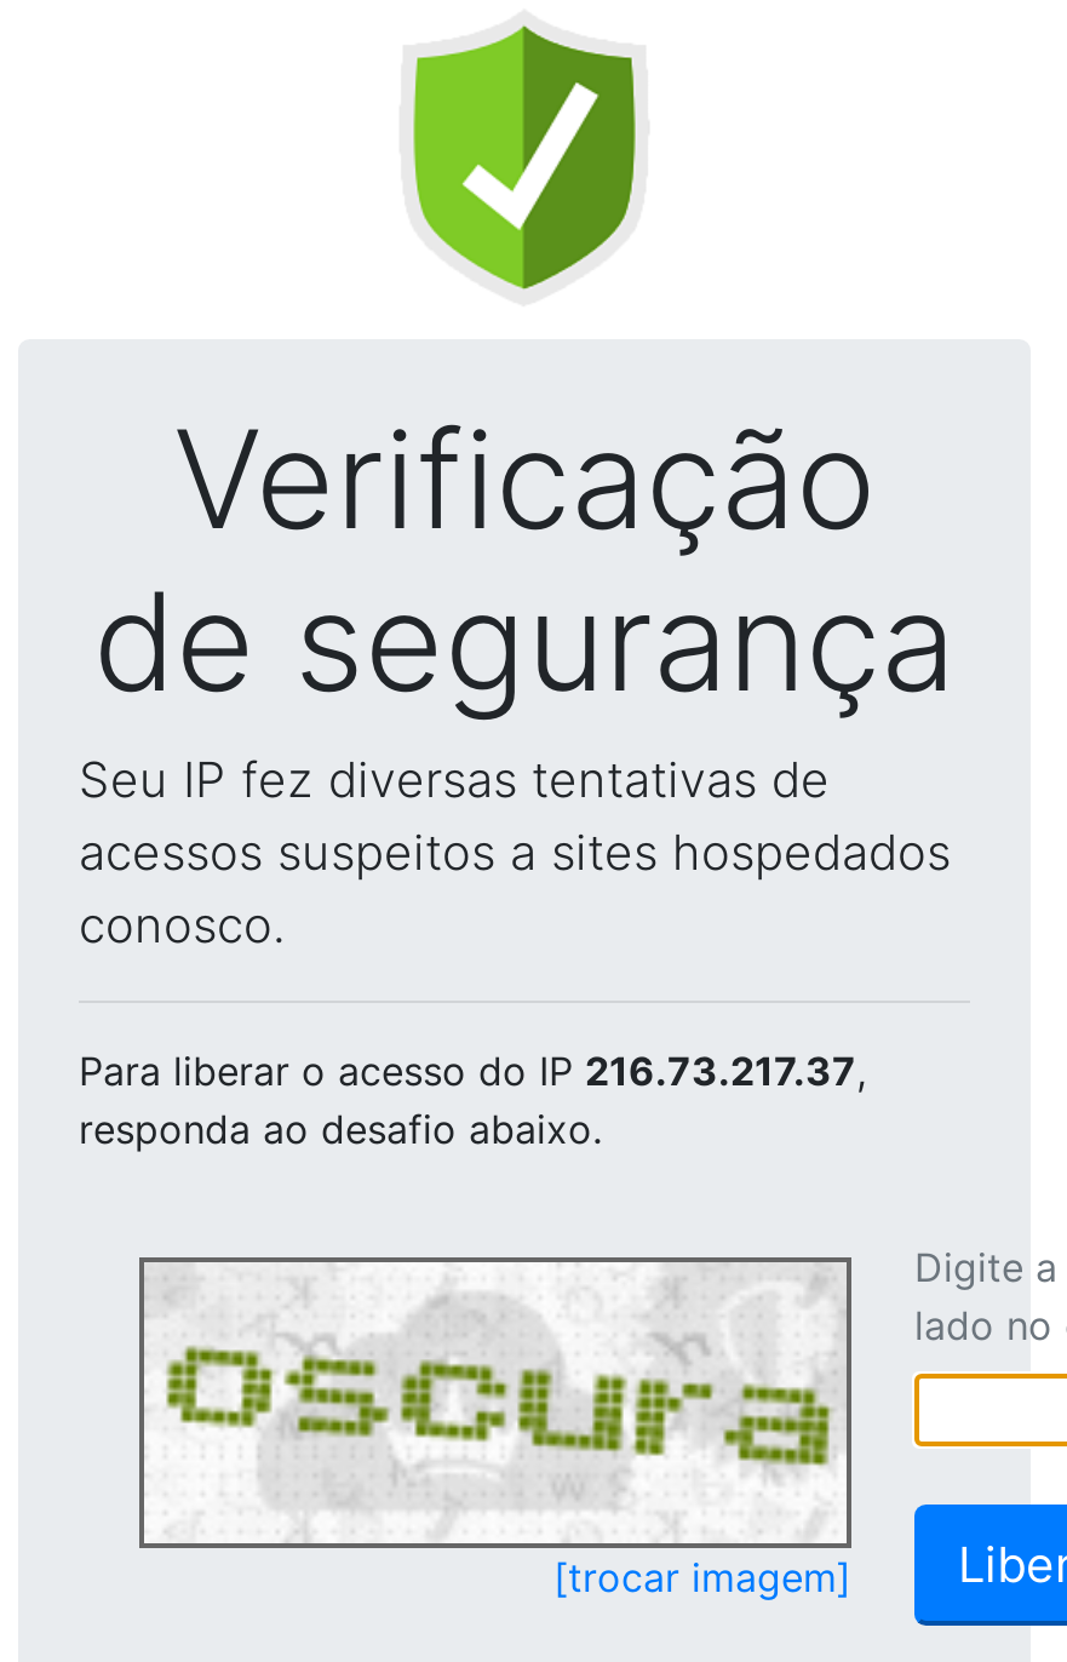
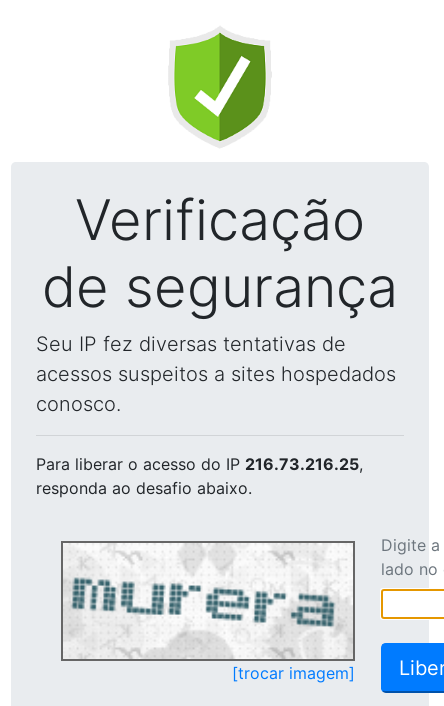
[79,1047,866,1095] Para liberar o acesso do IP 216.73.217.37, -> [36,454,363,474] Para liberar o acesso do IP 216.73.216.25,
[151,1267,844,1541] [image] -> [67,545,351,657] [image]

